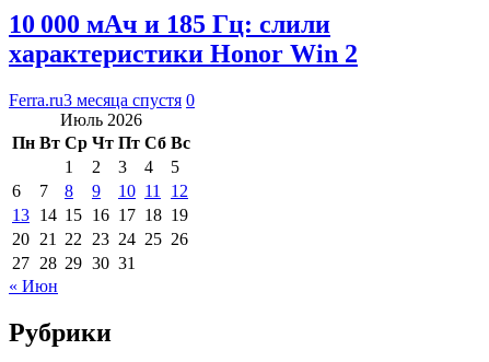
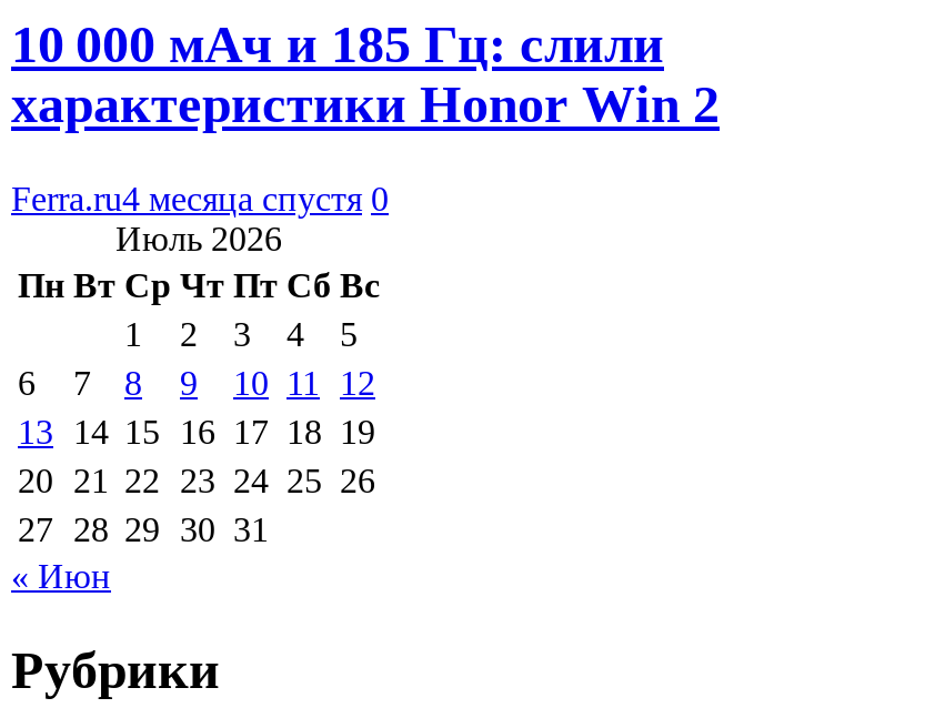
[9,91,195,109] Ferra.ru3 месяца спустя 0 -> [11,179,389,217] Ferra.ru4 месяца спустя 0

